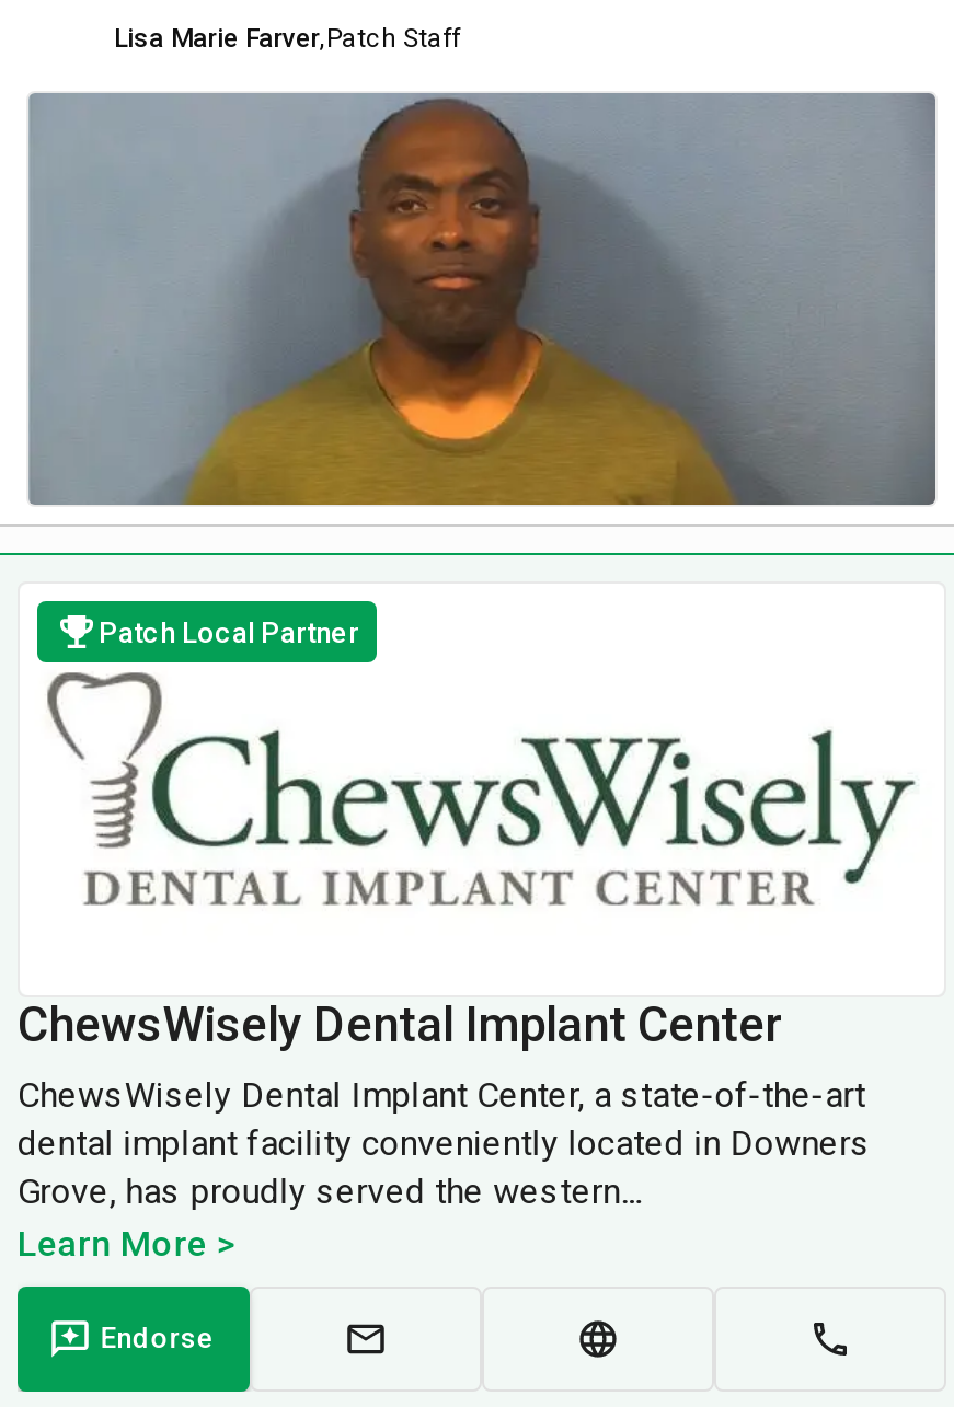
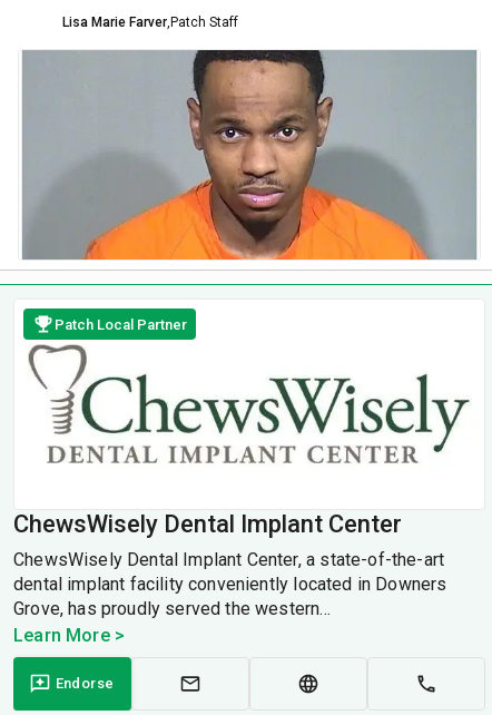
[153,95,938,507] [image] -> [81,50,480,261] [image]

